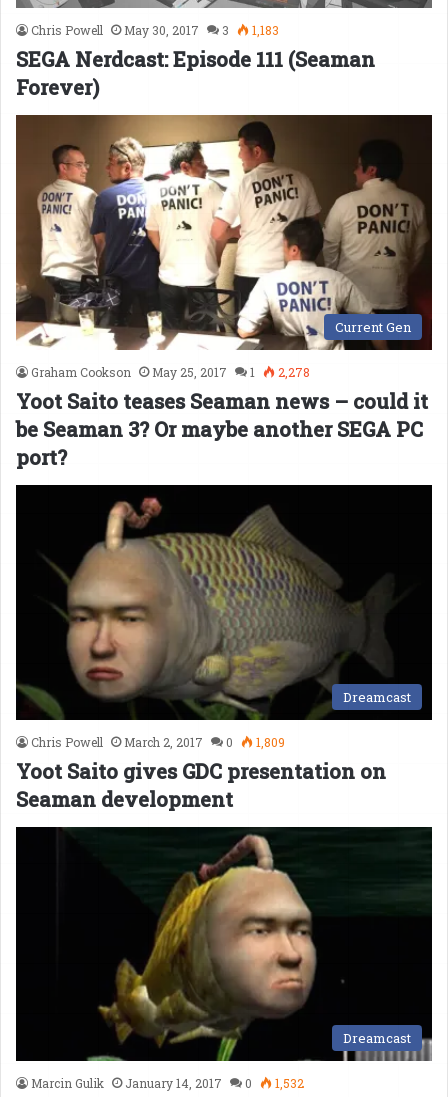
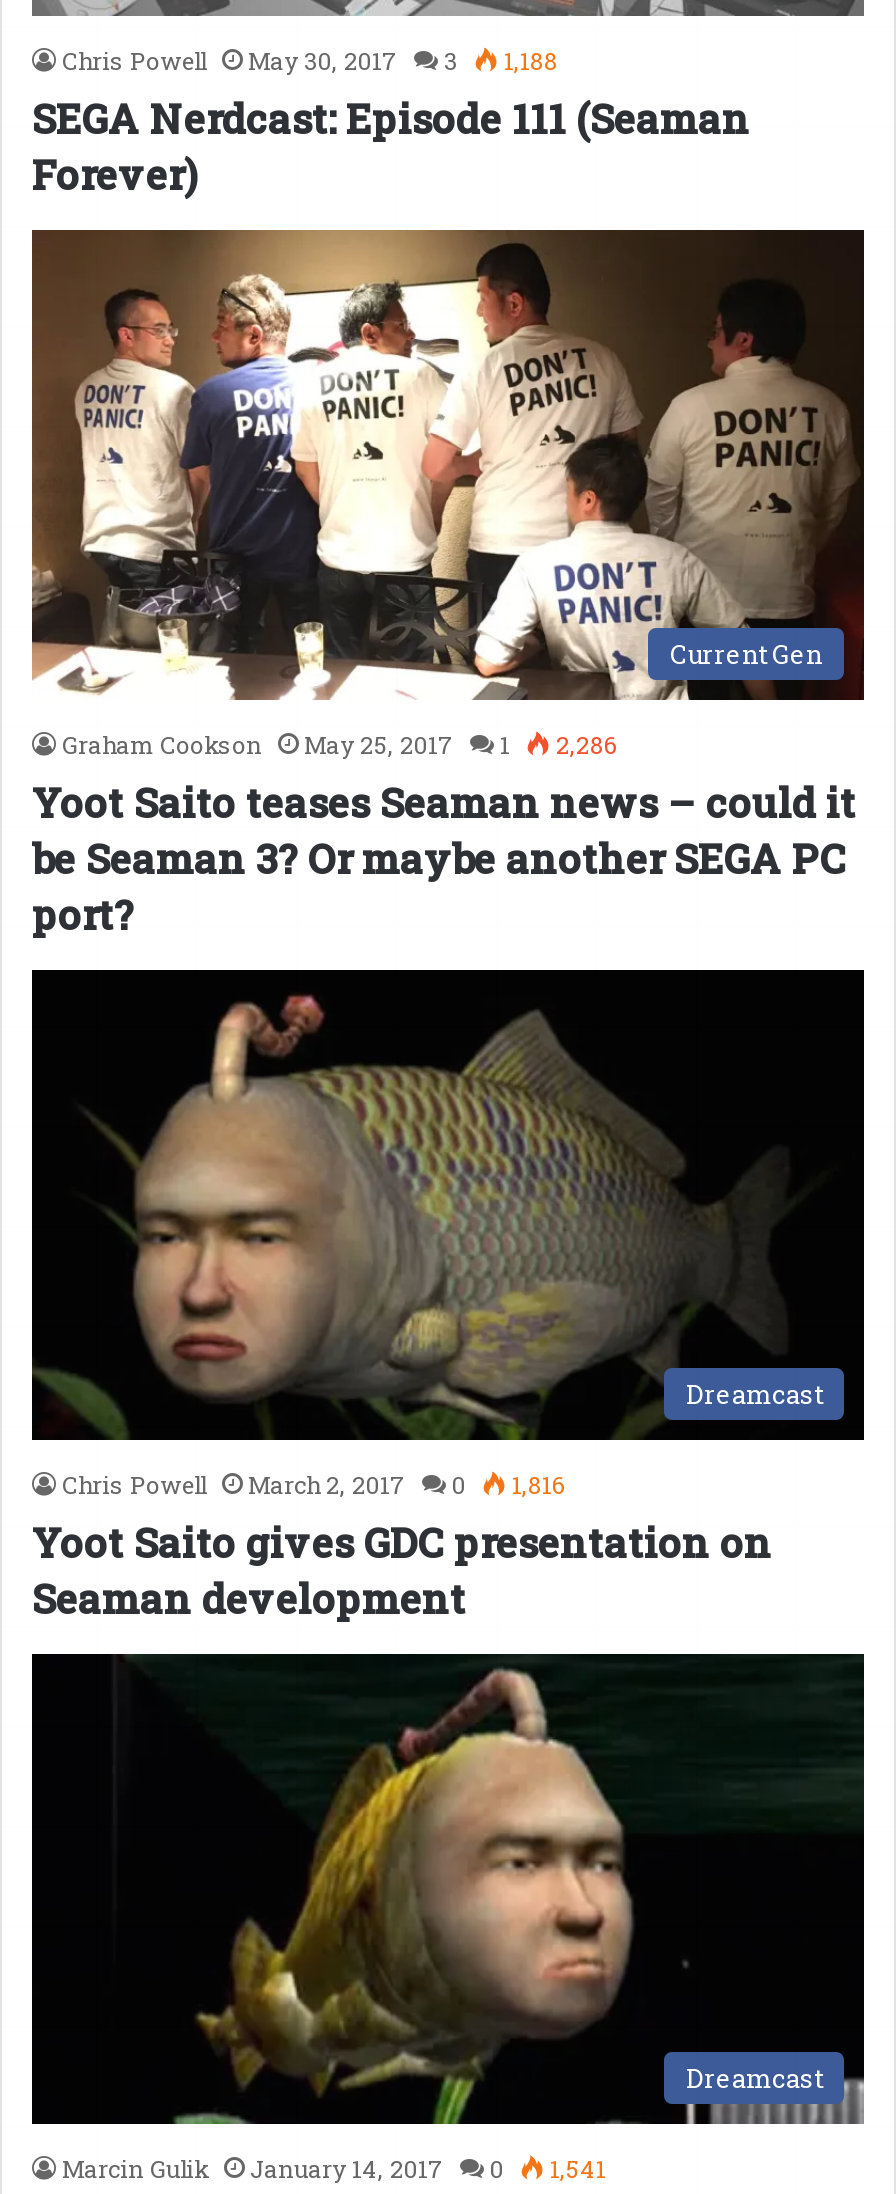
[31,22,279,38] Chris Powell May 30, 2017 3 1,183 -> [62,45,558,77] Chris Powell May 30, 2017 3 1,188
[31,364,310,380] Graham Cookson May 25, 2017 1 2,278 -> [62,728,616,760] Graham Cookson May 25, 2017 1 2,286
[31,734,285,750] Chris Powell March 2, 2017 0 1,809 -> [62,1468,564,1500] Chris Powell March 2, 2017 0 1,816
[31,1075,304,1091] Marcin Gulik January 14, 2017 0 1,532 -> [62,2151,606,2183] Marcin Gulik January 14, 2017 0 1,541

